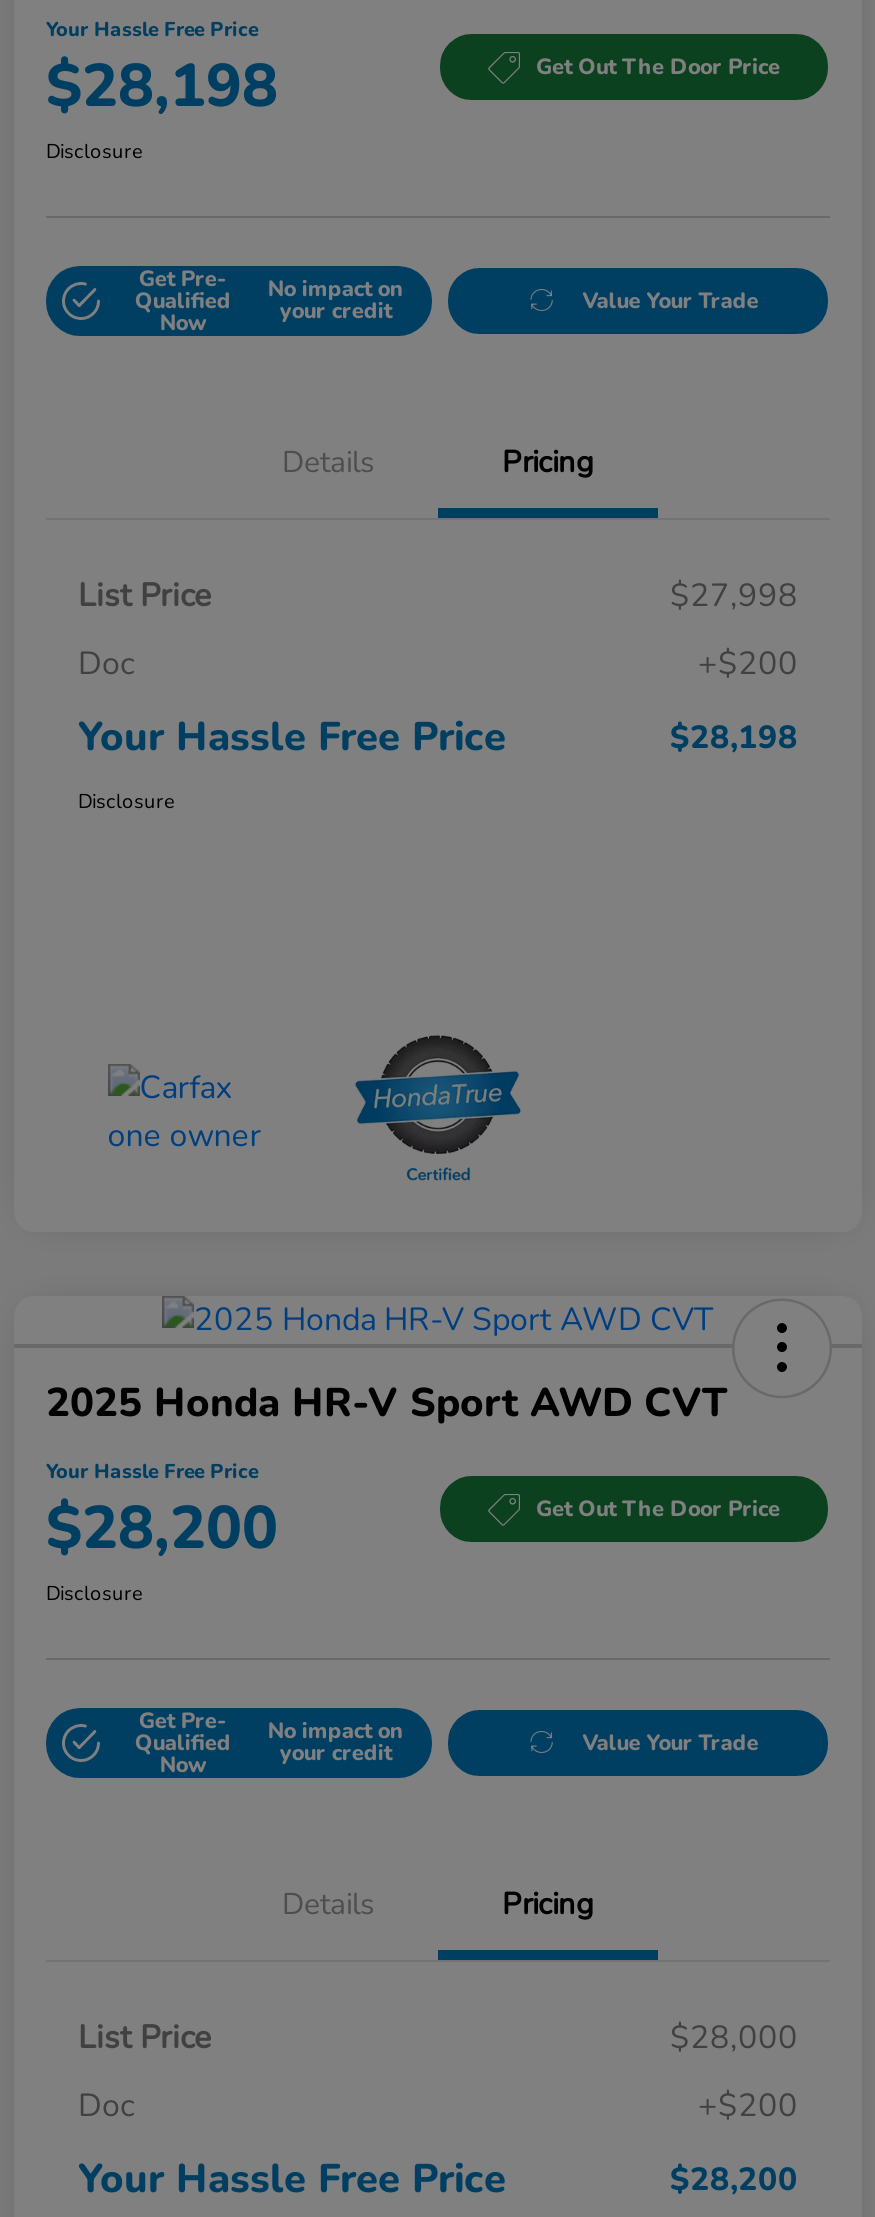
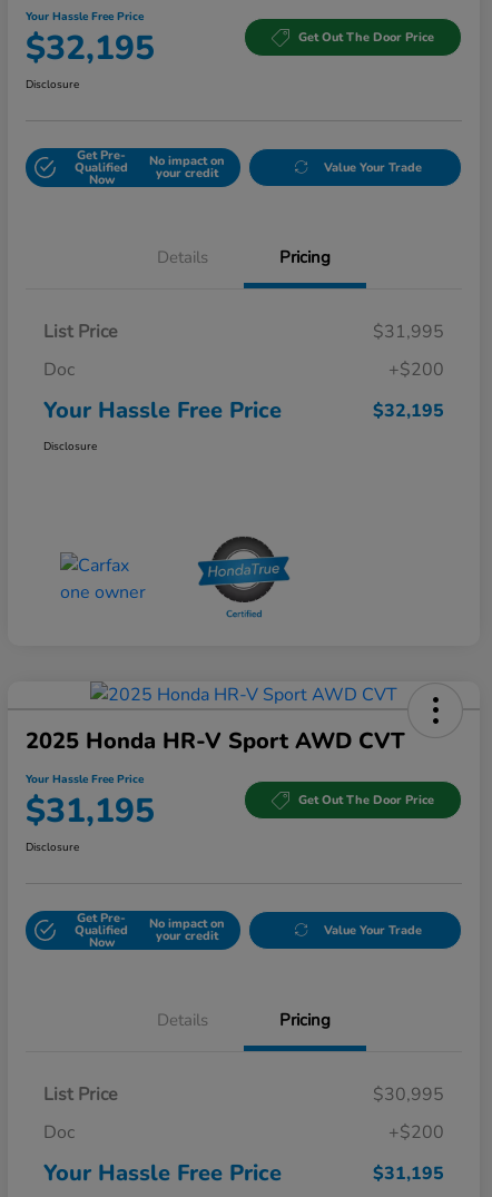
[46,46,278,128] $28,198 -> [26,25,155,71] $32,195
[670,574,798,618] $27,998 -> [373,319,444,344] $31,995
[670,716,798,760] $28,198 -> [373,398,444,423] $32,195
[46,1488,278,1570] $28,200 -> [26,788,155,834] $31,195
[670,2016,798,2060] $28,000 -> [373,1082,444,1107] $30,995
[670,2158,798,2202] $28,200 -> [373,1161,444,1186] $31,195

